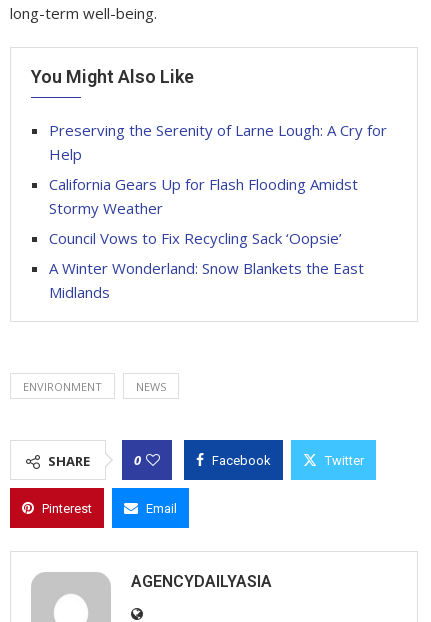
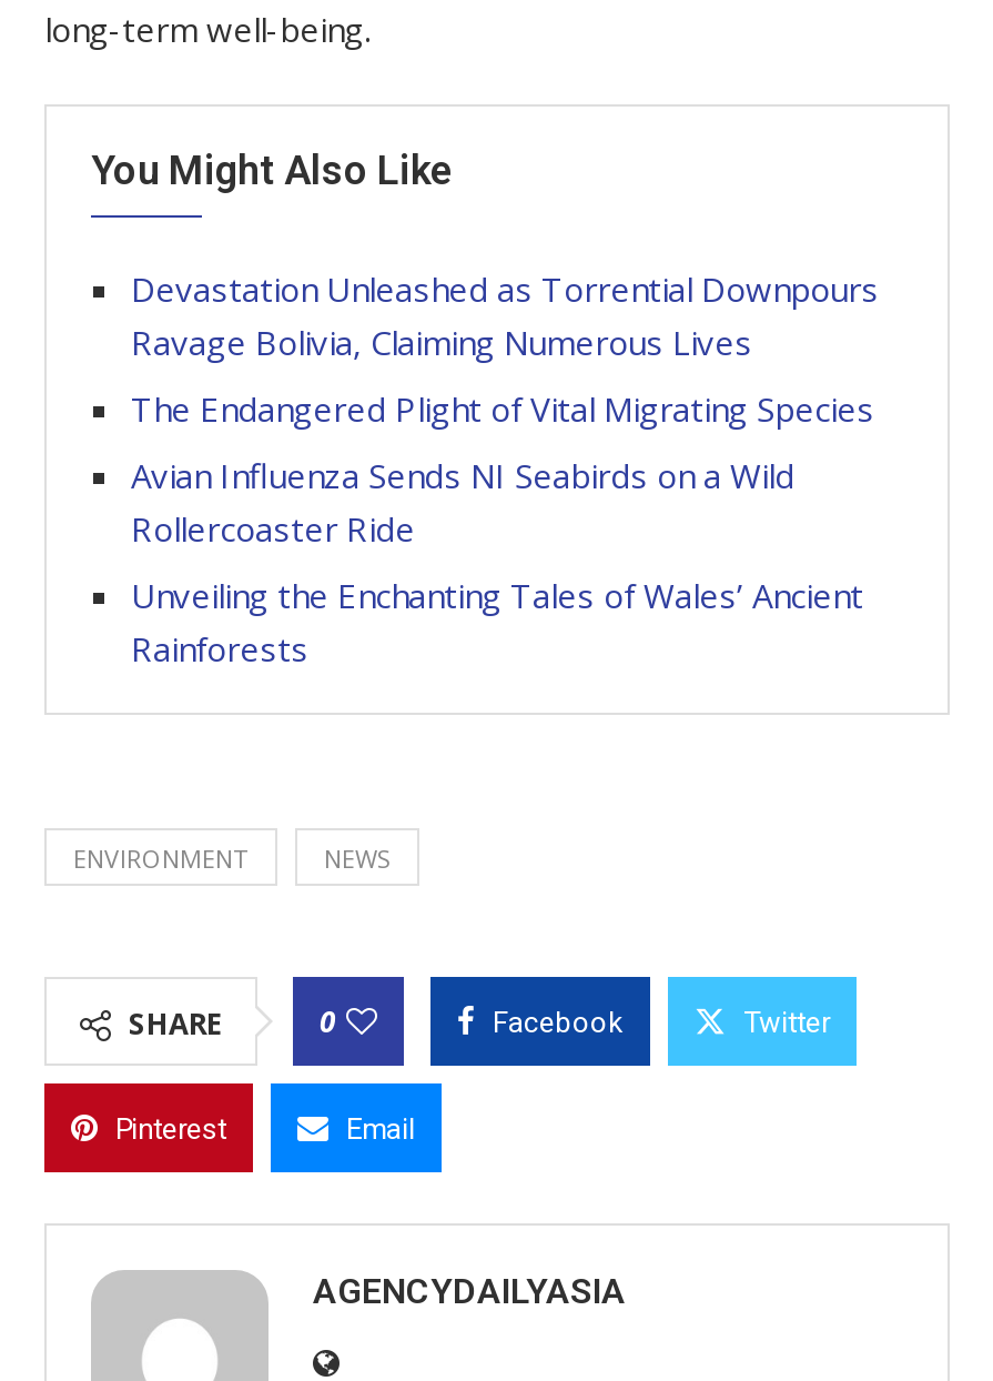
[49,120,387,164] Preserving the Serenity of Larne Lough: A Cry for | Help -> [131,268,879,365] Devastation Unleashed as Torrential Downpours | Ravage Bolivia, Claiming Numerous Lives
[49,174,358,218] California Gears Up for Flash Flooding Amidst | Stormy Weather -> [131,387,874,432] The Endangered Plight of Vital Migrating Species
[49,228,342,248] Council Vows to Fix Recycling Sack ‘Oopsie’ -> [131,454,794,552] Avian Influenza Sends NI Seabirds on a Wild | Rollercoaster Ride
[49,258,364,302] A Winter Wonderland: Snow Blankets the East | Midlands -> [131,574,863,672] Unveiling the Enchanting Tales of Wales’ Ancient | Rainforests

